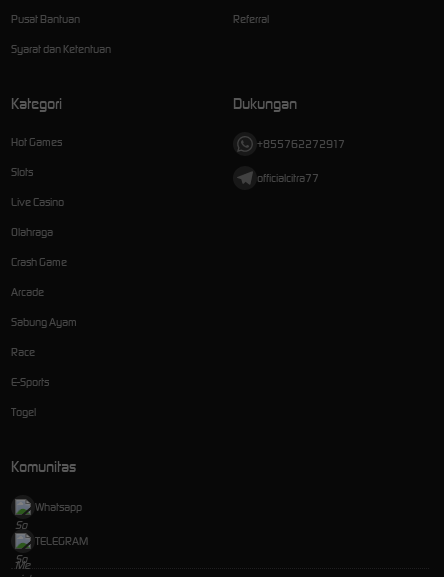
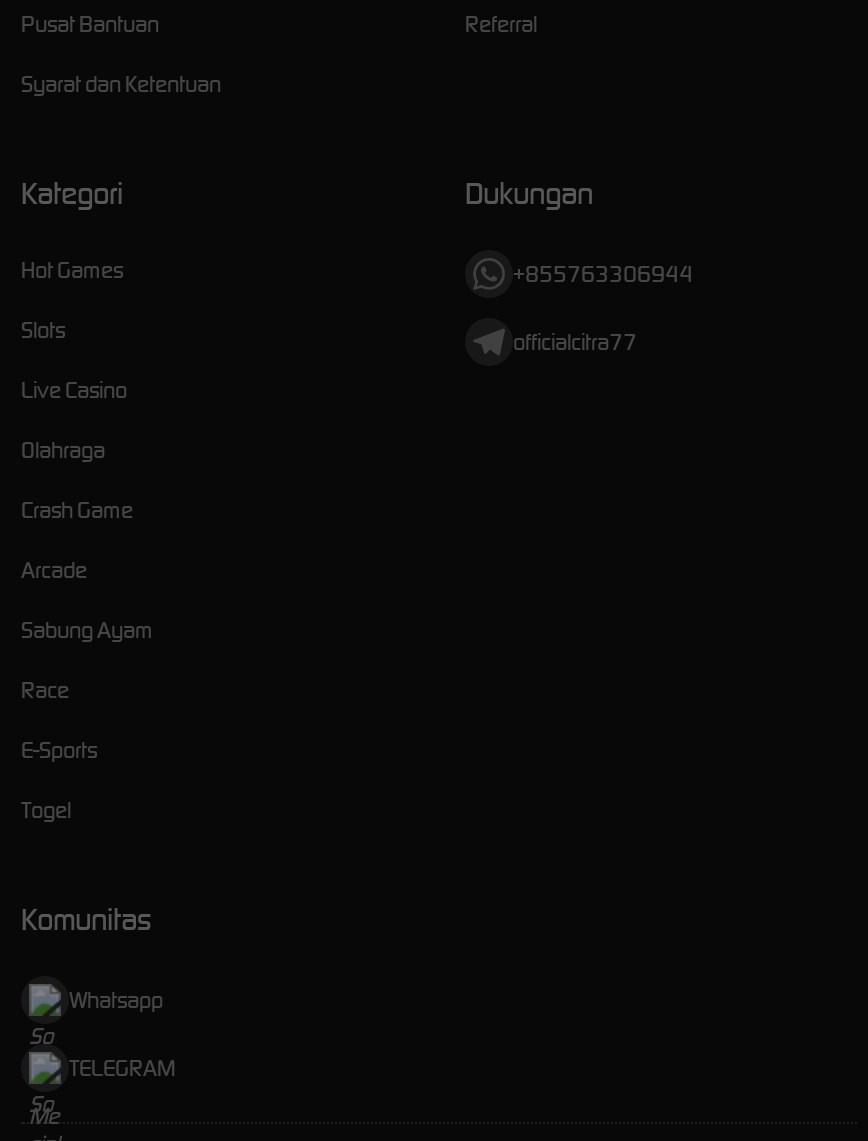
[257,137,345,151] +855762272917 -> [513,260,693,288] +855763306944

